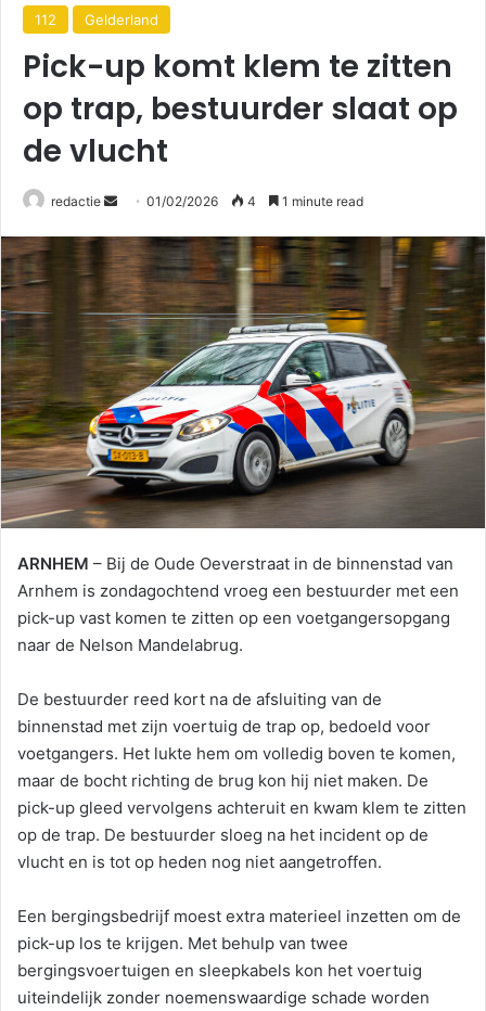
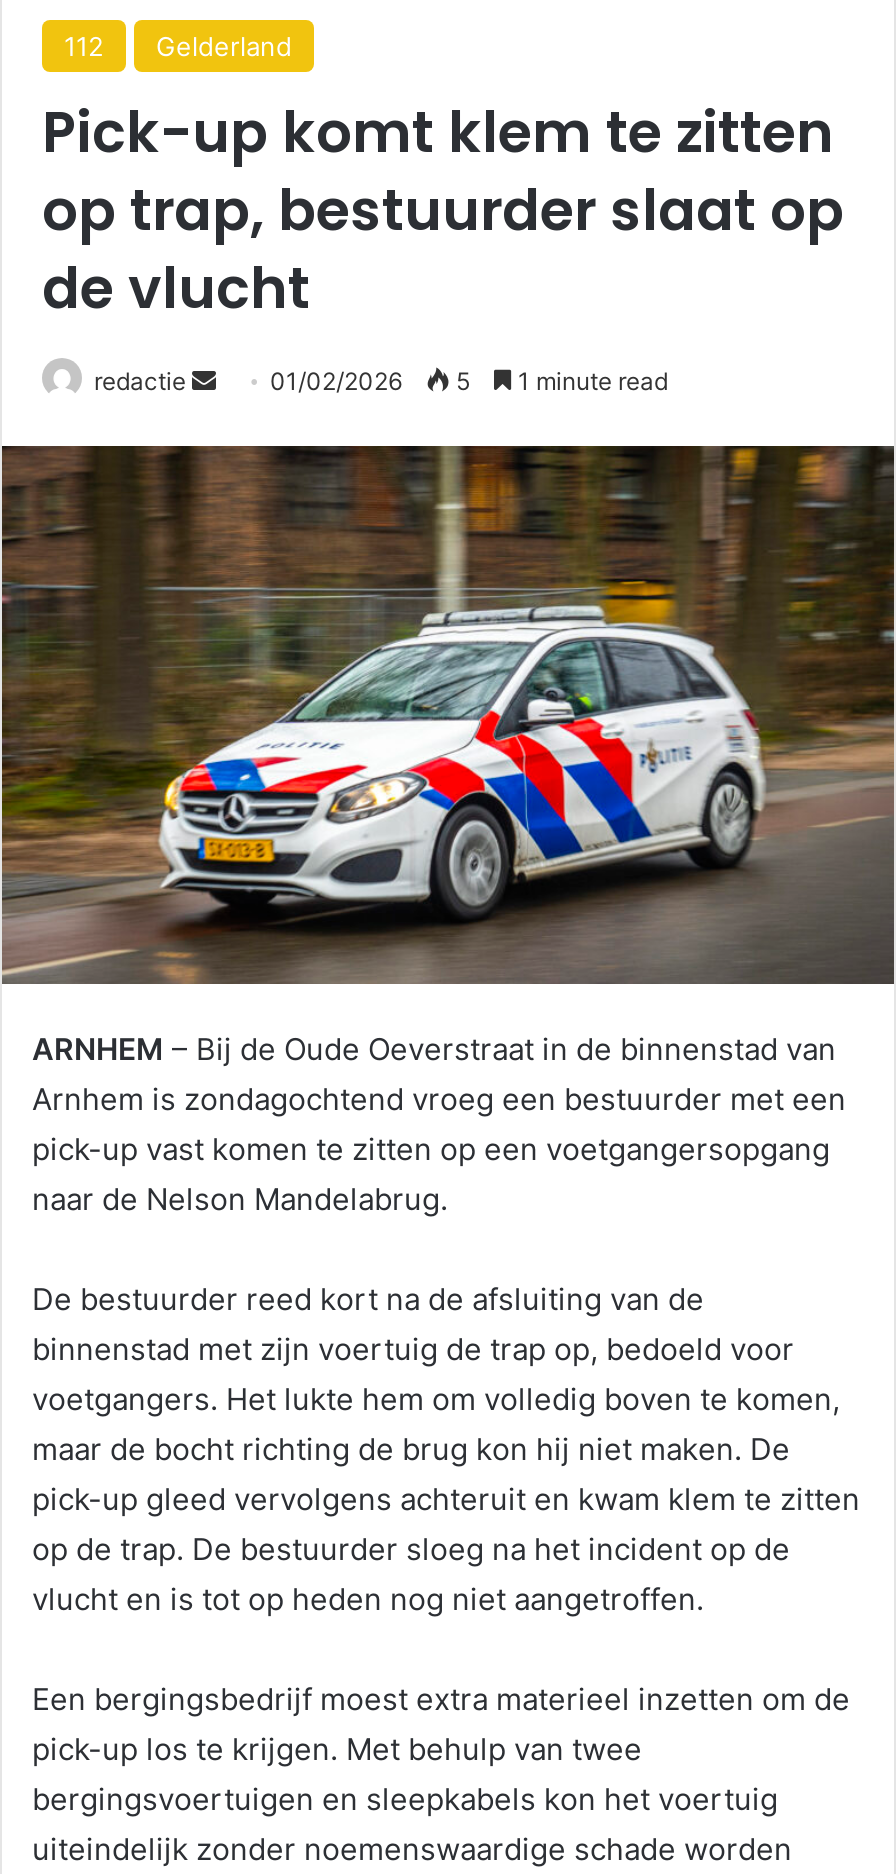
[244,193,256,209] 4 -> [450,366,470,396] 5

